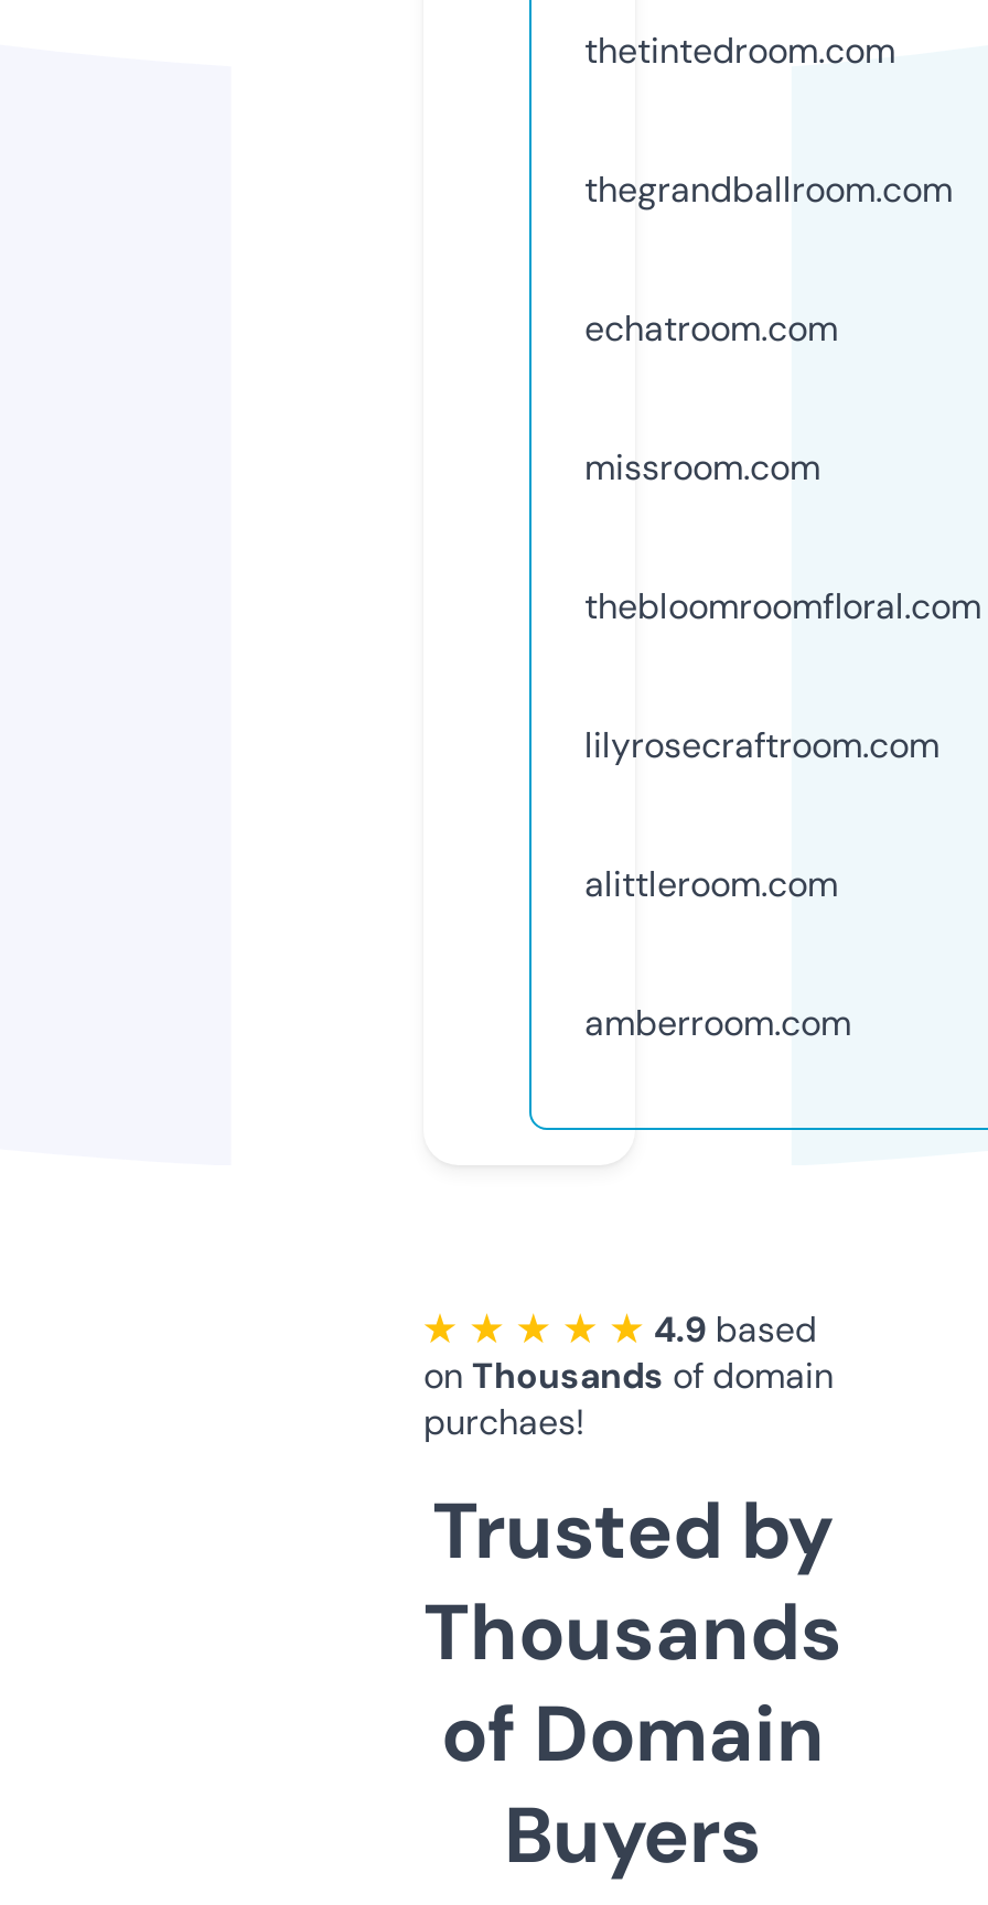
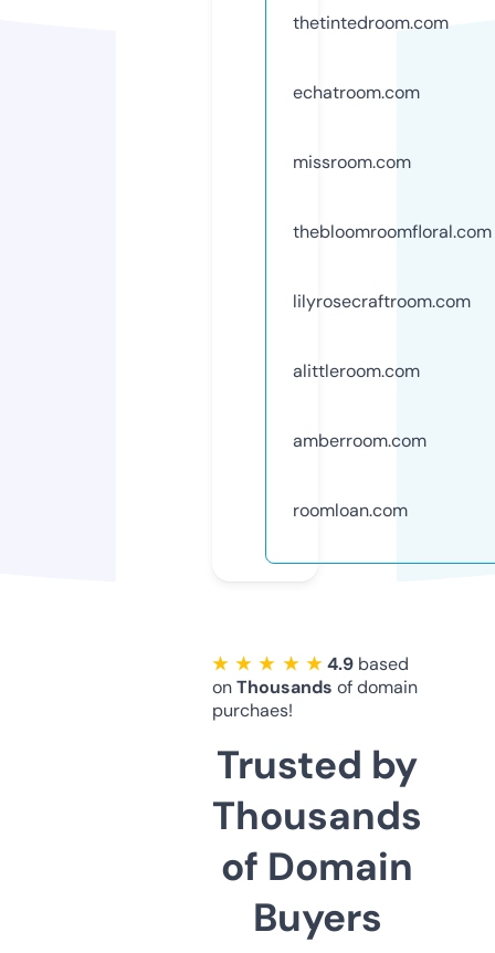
[584,166,953,212] thegrandballroom.com -> none
moved [584,305,981,1046] -> [293,80,492,452]: echatroom.com | missroom.com | thebloomroomfloral.com | lilyrosecraftroom.com | alittleroom.com | amberroom.com
none -> [293,498,408,522] roomloan.com

